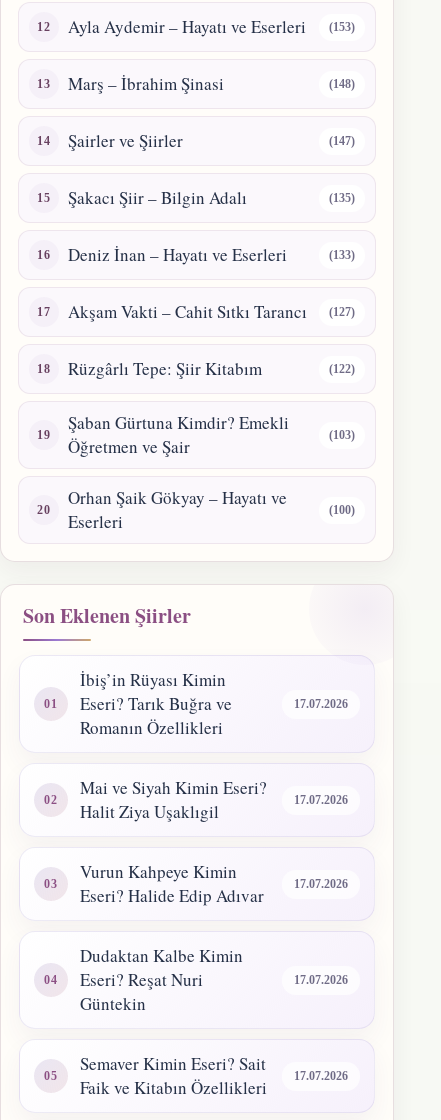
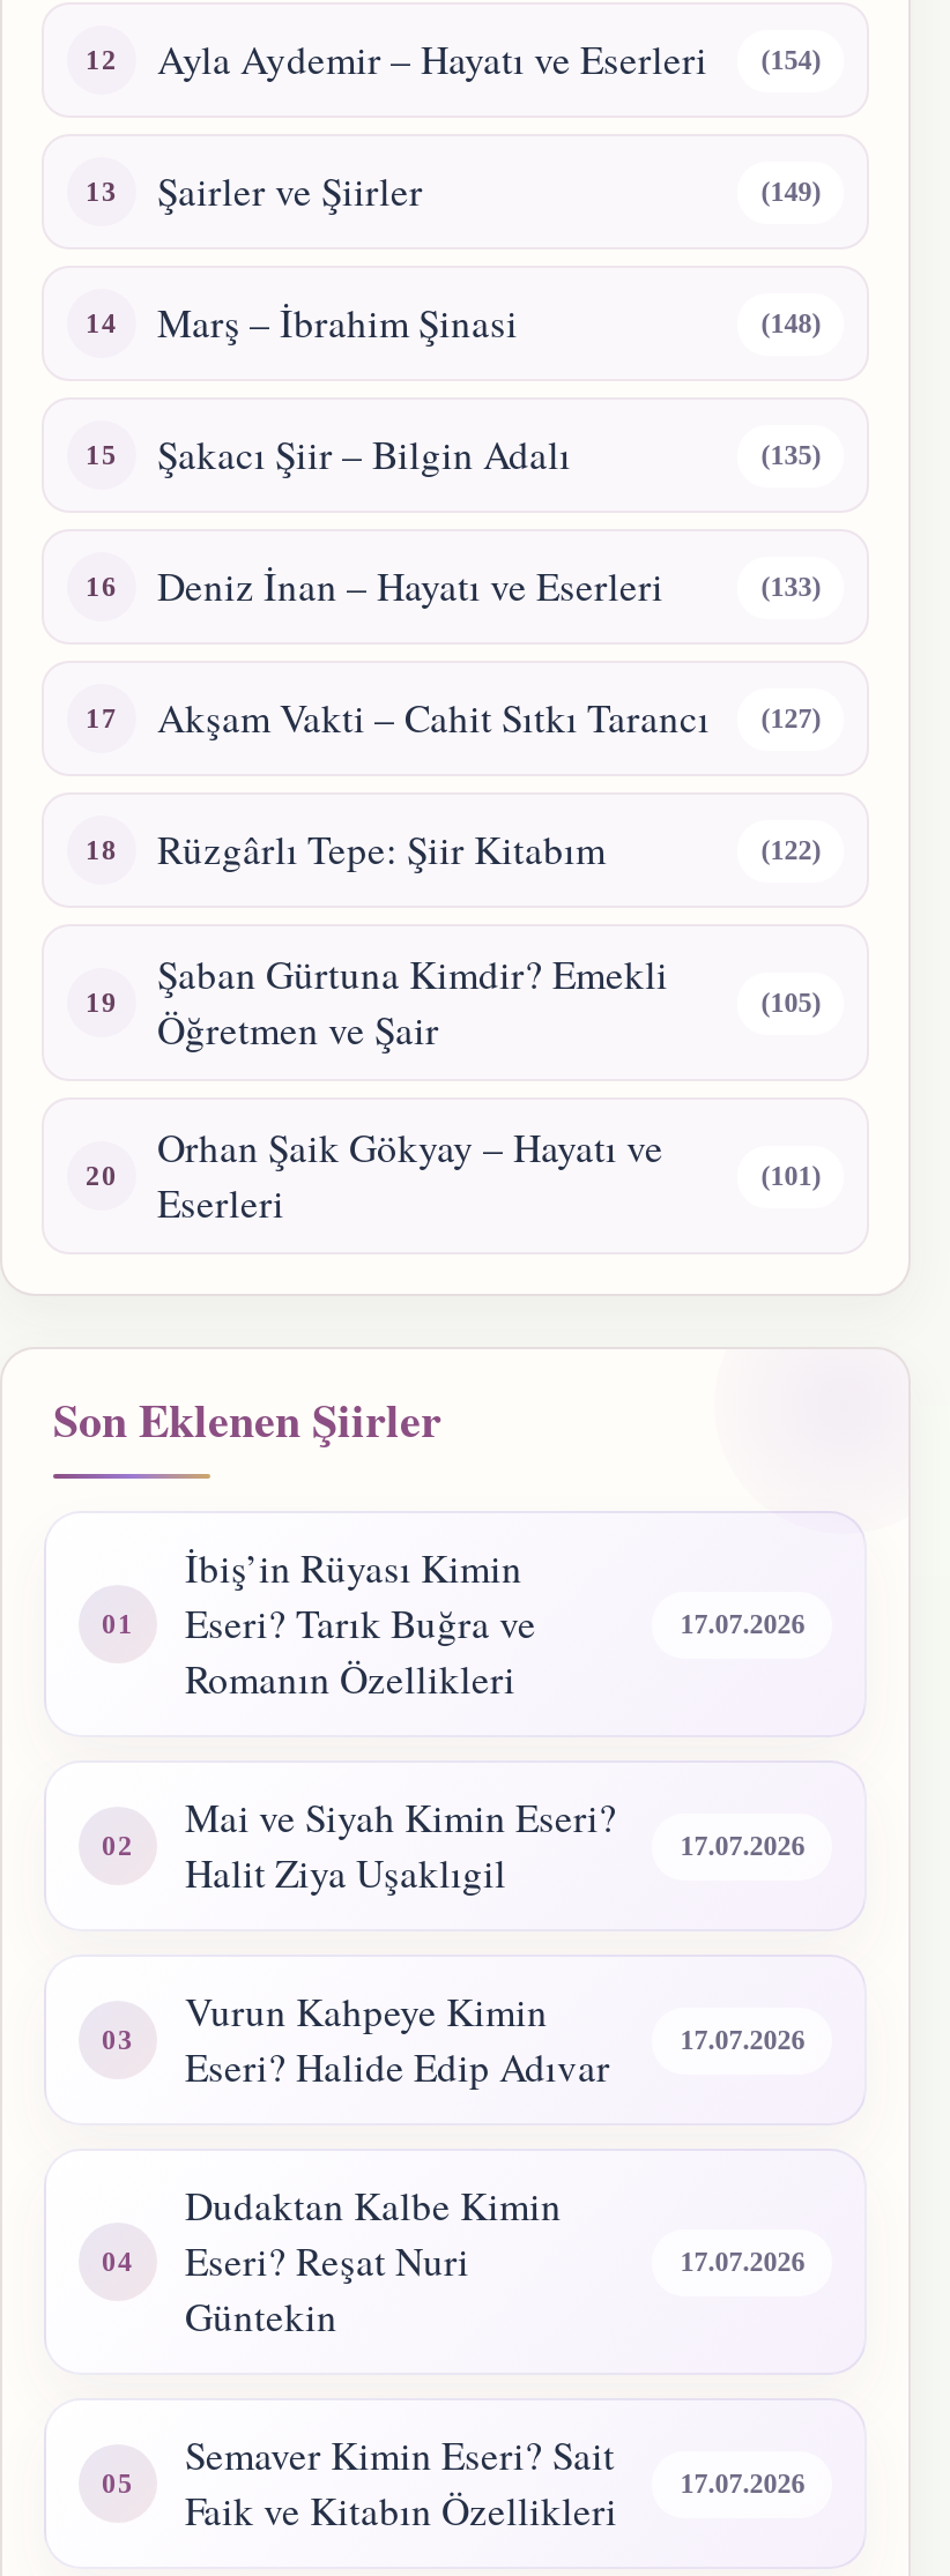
[329,20,355,34] (153) -> [761,43,821,207] (154) | (149)
moved [68,72,355,95] -> [157,296,821,349]: Marş – İbrahim Şinasi | (148)
moved [68,129,183,152] -> [157,164,423,218]: Şairler ve Şiirler
[329,134,355,148] (147) -> none
[329,428,355,442] (103) -> [761,986,821,1018] (105)
[329,503,355,517] (100) -> [761,1159,821,1191] (101)

